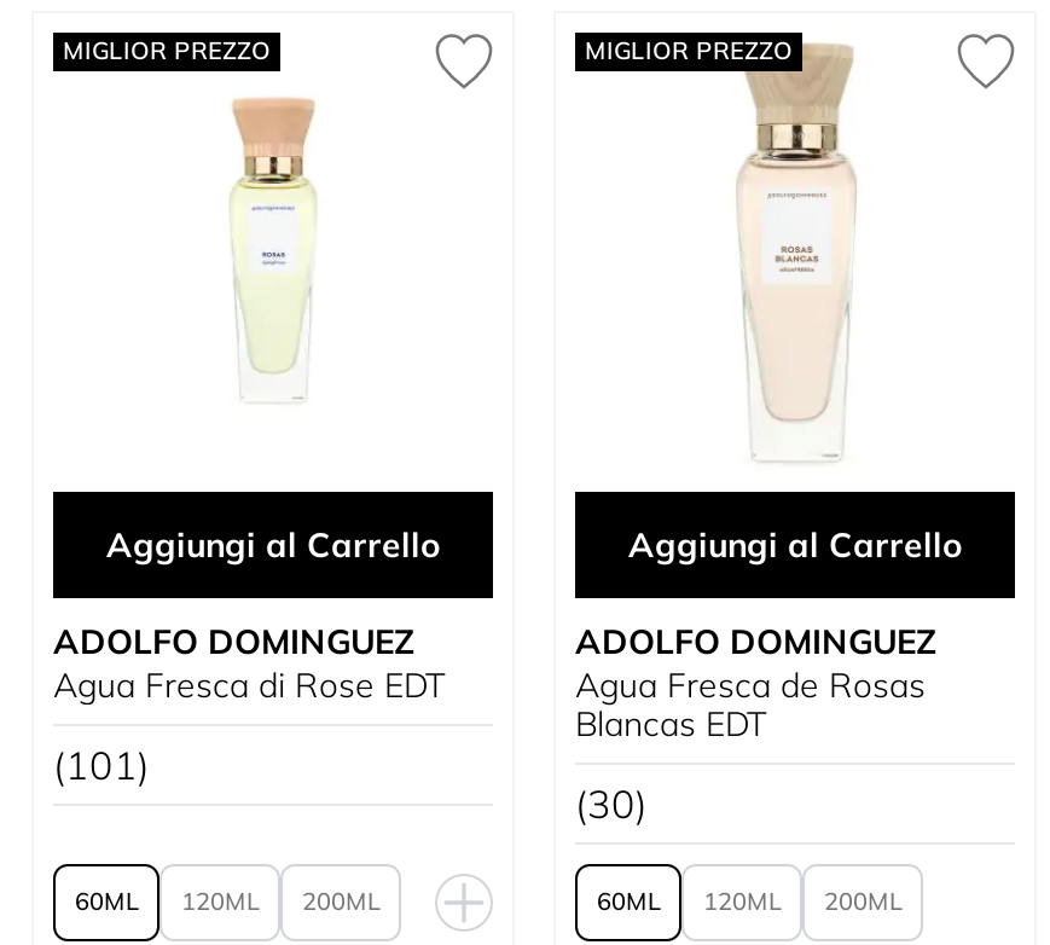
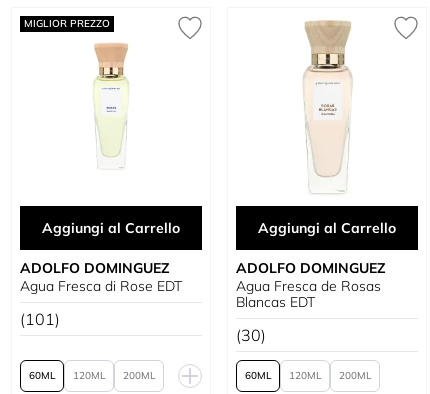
[585,35,793,66] MIGLIOR PREZZO -> none

